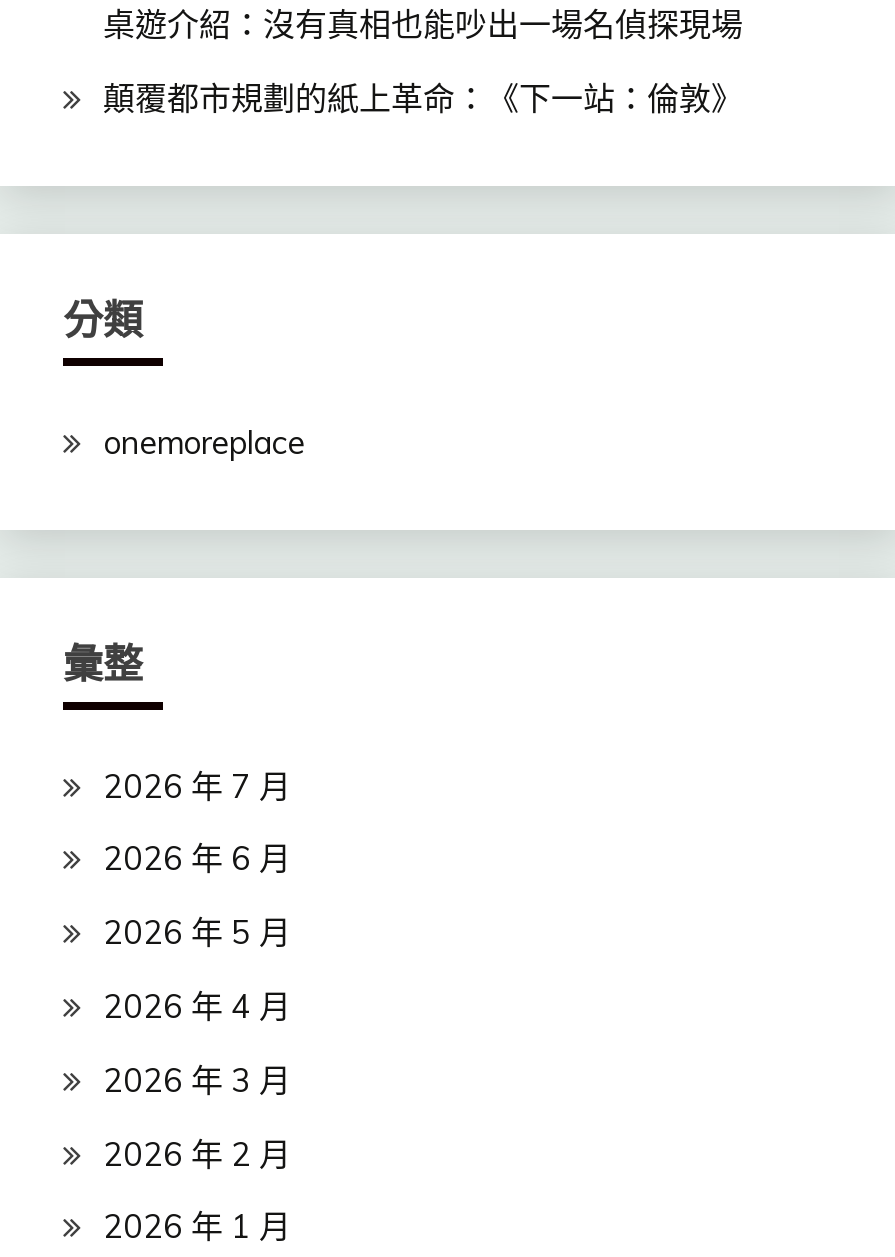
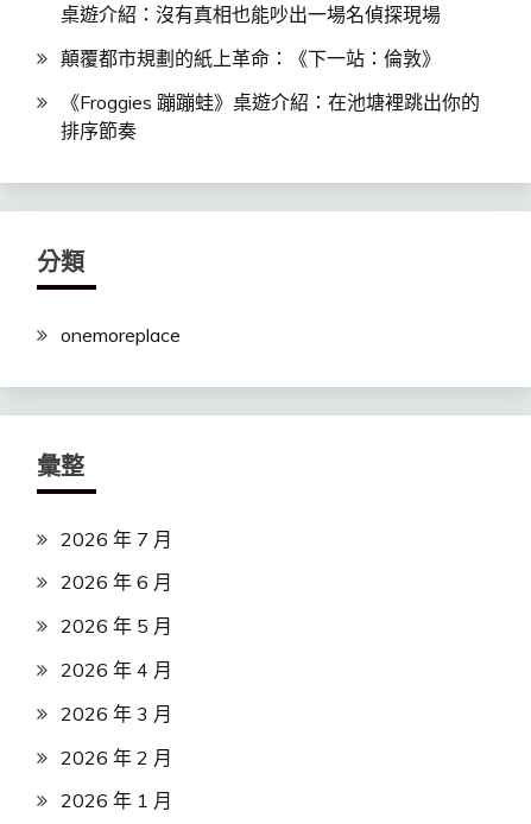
none -> [61,90,480,142] 《Froggies 蹦蹦蛙》桌遊介紹：在池塘裡跳出你的 | 排序節奏

